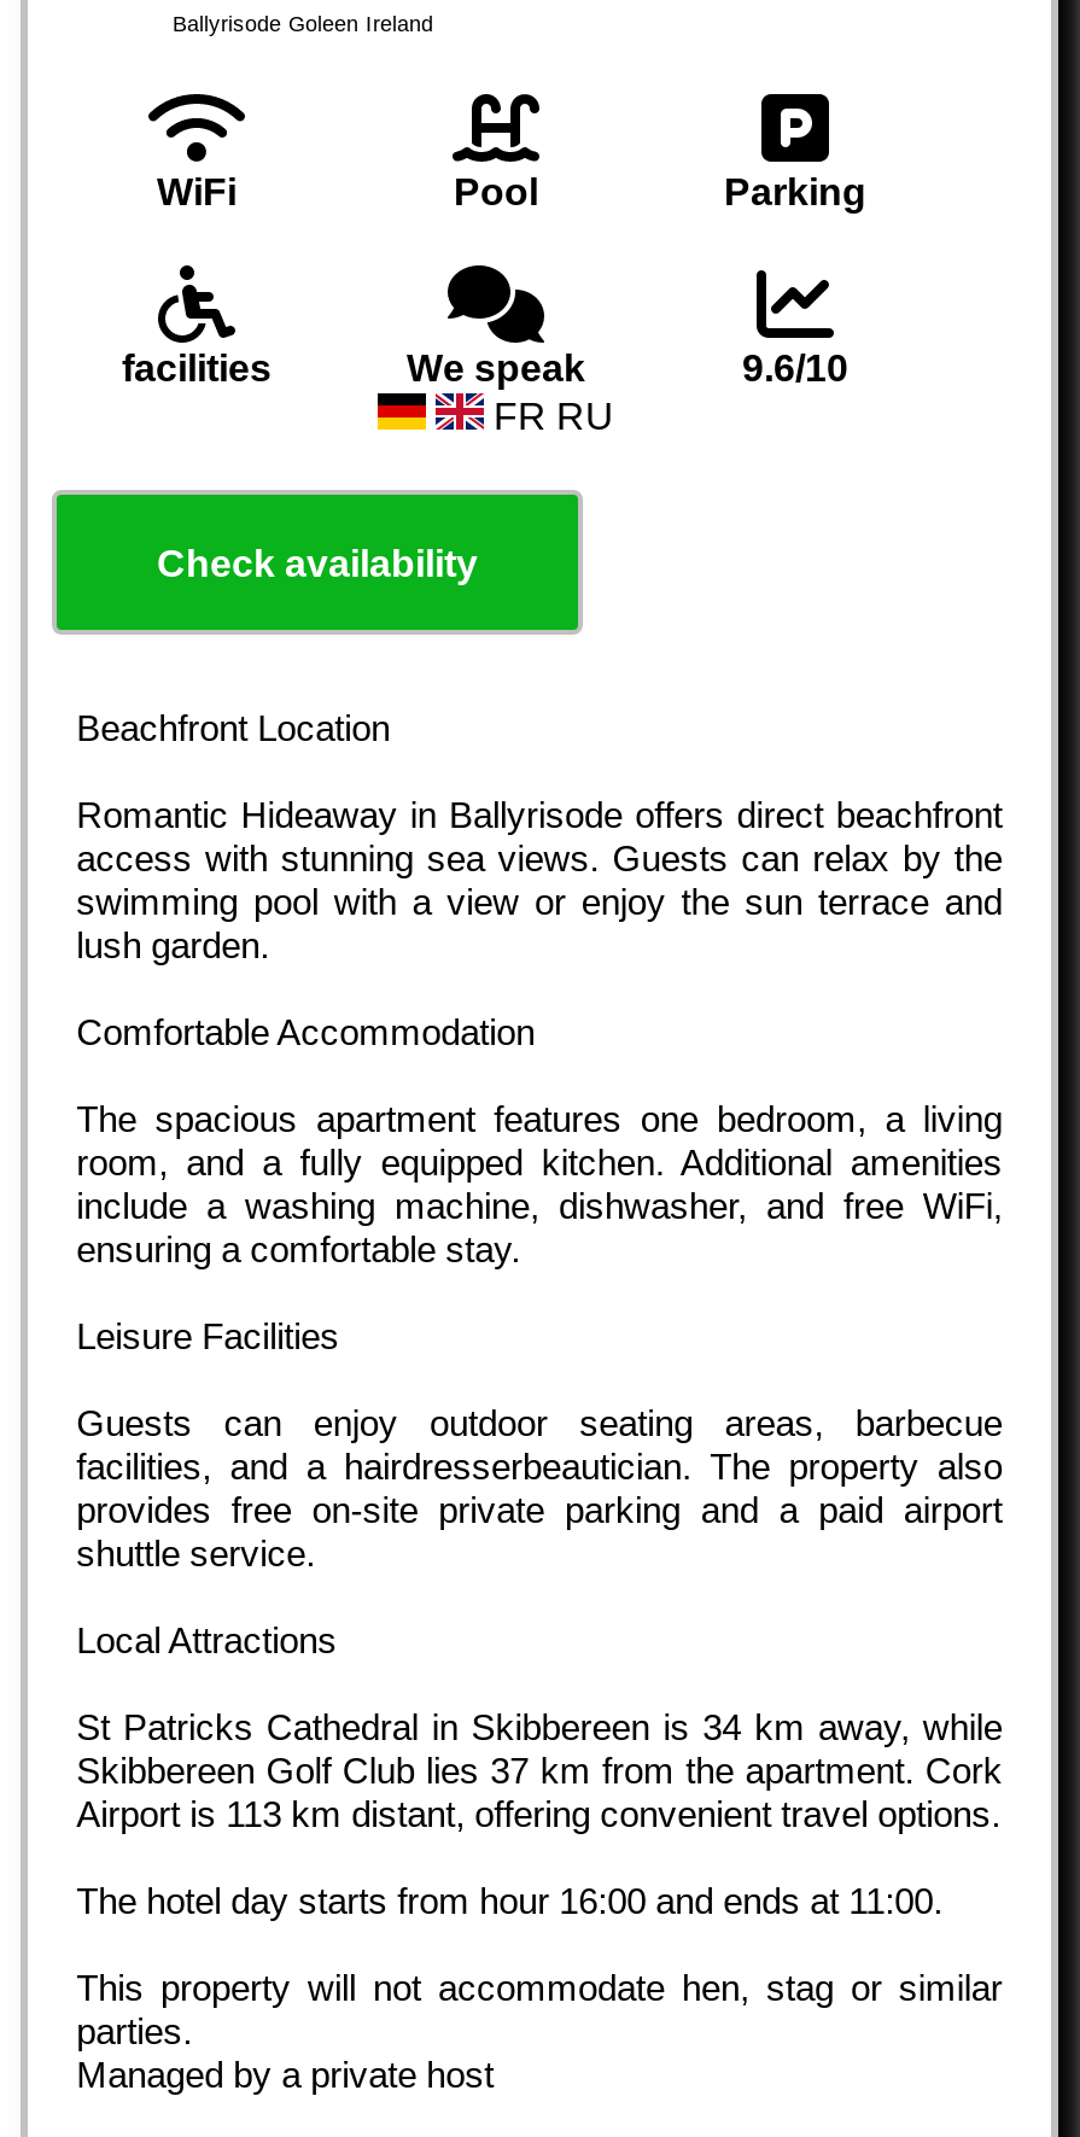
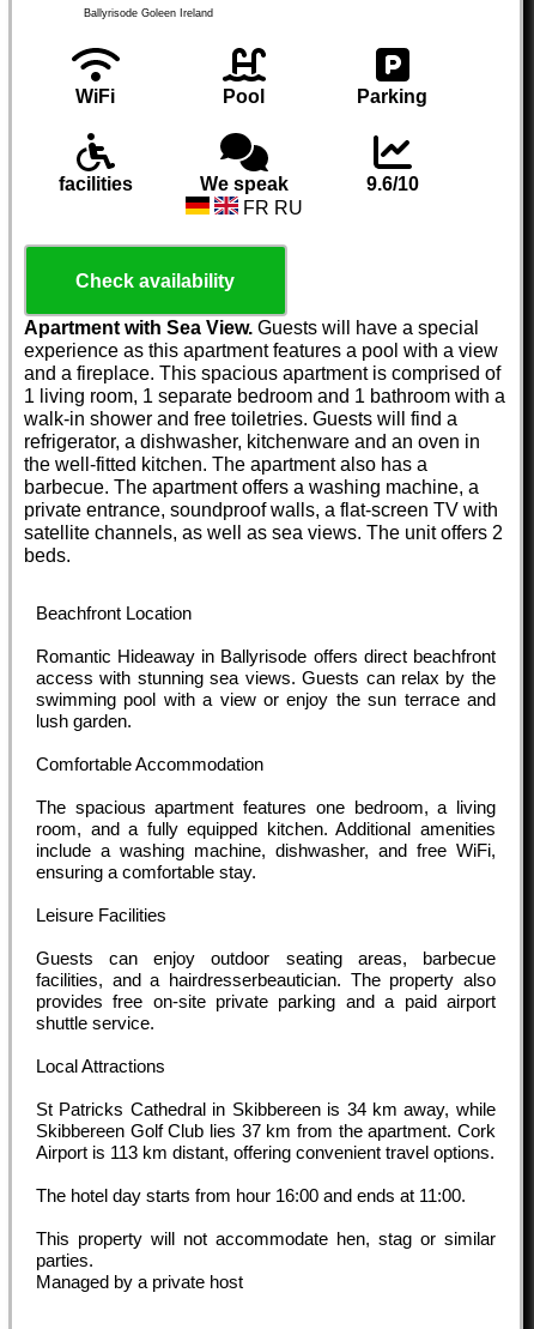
none -> [24,318,505,566] Apartment with Sea View. Guests will have a special | experience as this apartment features a pool with a view | and a fireplace. This spacious apartment is comprised of | 1 living room, 1 separate bedroom and 1 bathroom with a | walk-in shower and free toiletries. Guests will find a | refrigerator, a dishwasher, kitchenware and an oven in | the well-fitted kitchen. The apartment also has a | barbecue. The apartment offers a washing machine, a | private entrance, soundproof walls, a flat-screen TV with | satellite channels, as well as sea views. The unit offers 2 | beds.

